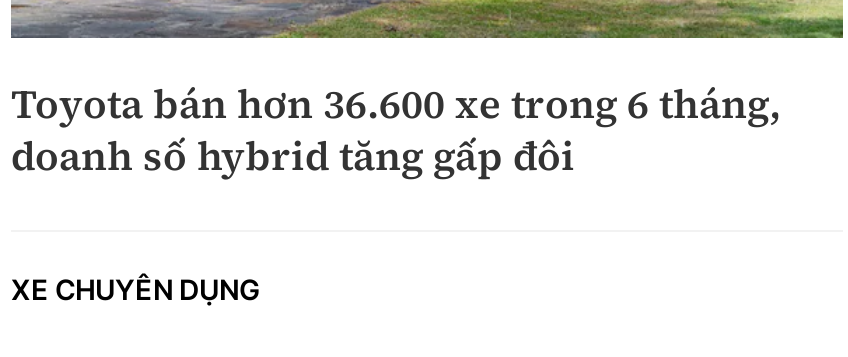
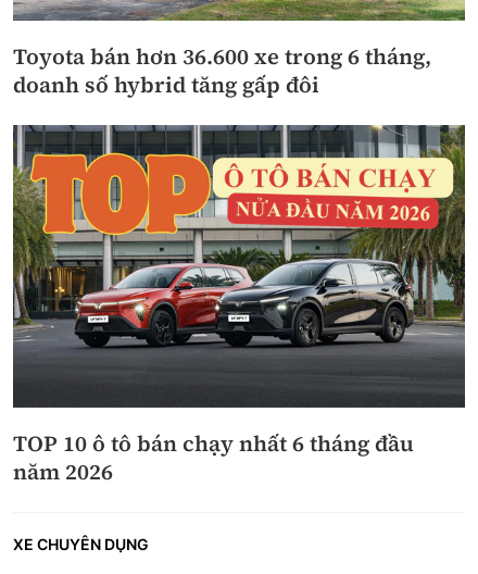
none -> [13,124,466,487] [image] | TOP 10 ô tô bán chạy nhất 6 tháng đầu | năm 2026

